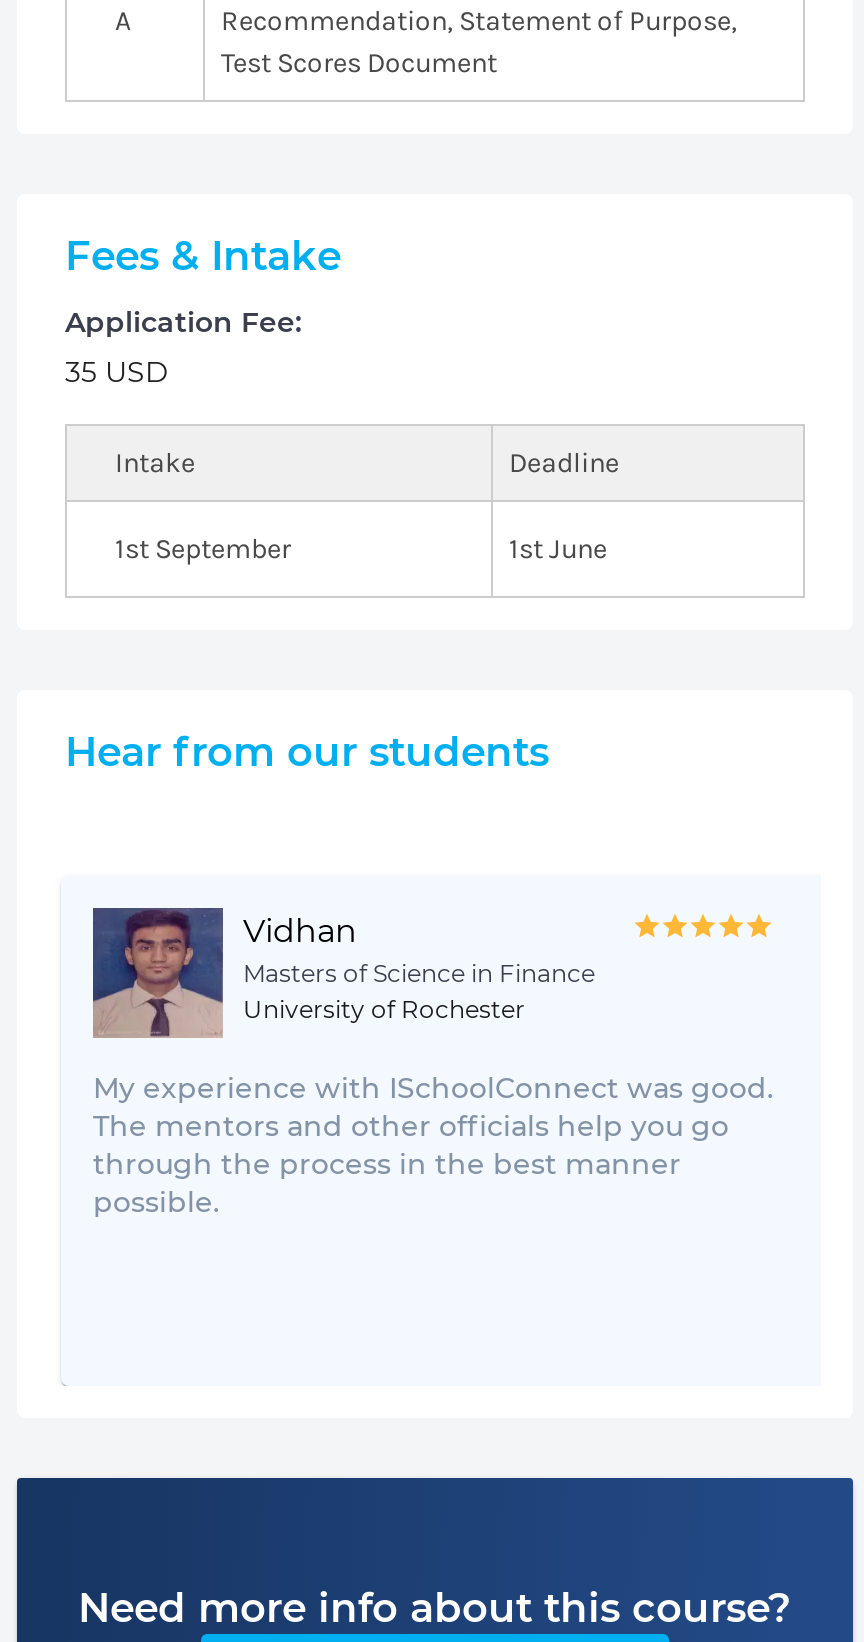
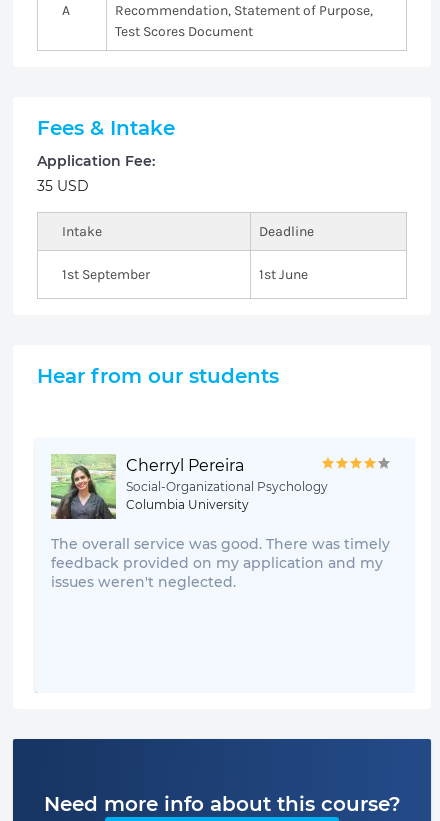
[91,906,595,1038] [image] | Vidhan | Masters of Science in Finance | University of Rochester -> [50,454,328,520] [image] | Cherryl Pereira | Social-Organizational Psychology | Columbia University
[93,1070,773,1220] My experience with ISchoolConnect was good. | The mentors and other officials help you go | through the process in the best manner | possible. -> [51,535,390,591] The overall service was good. There was timely | feedback provided on my application and my | issues weren't neglected.

